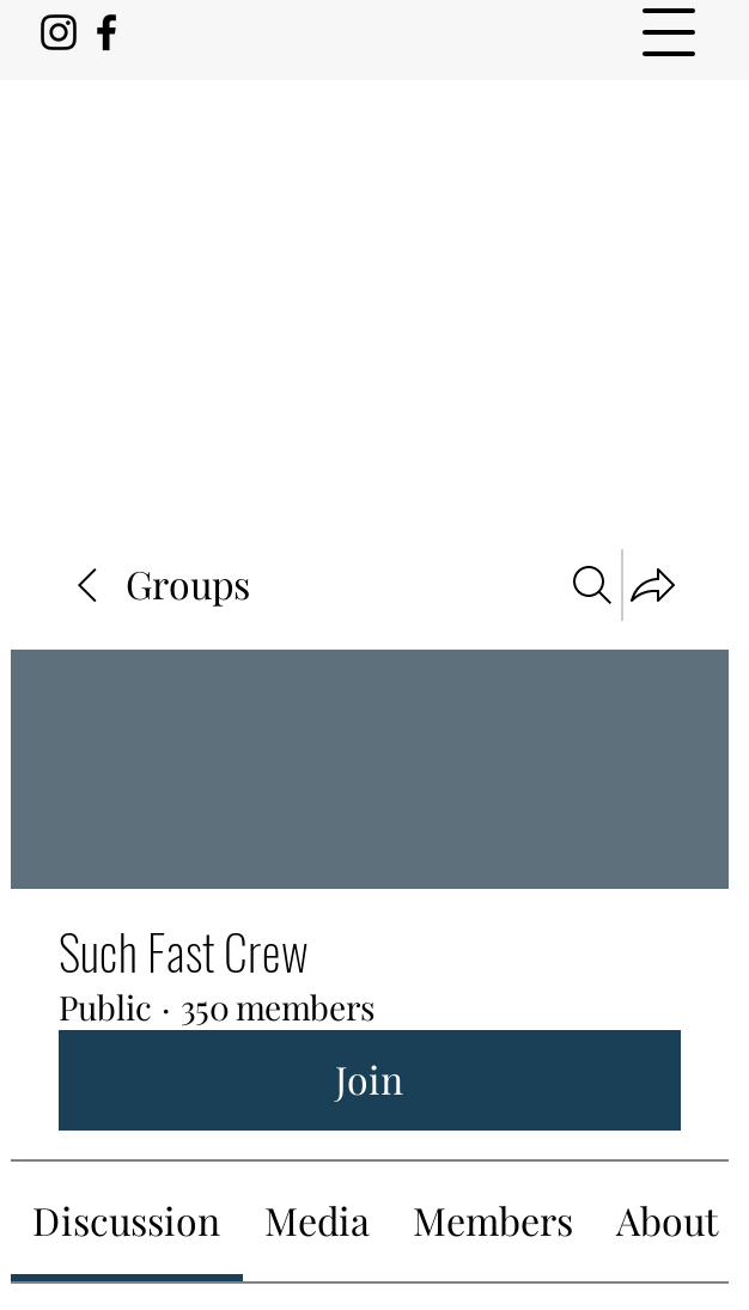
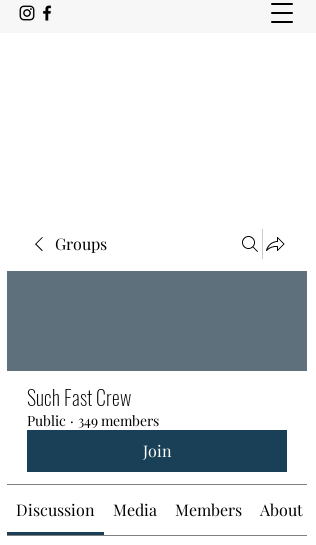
[59,985,374,1030] Public · 350 members -> [27,411,159,430] Public · 349 members

